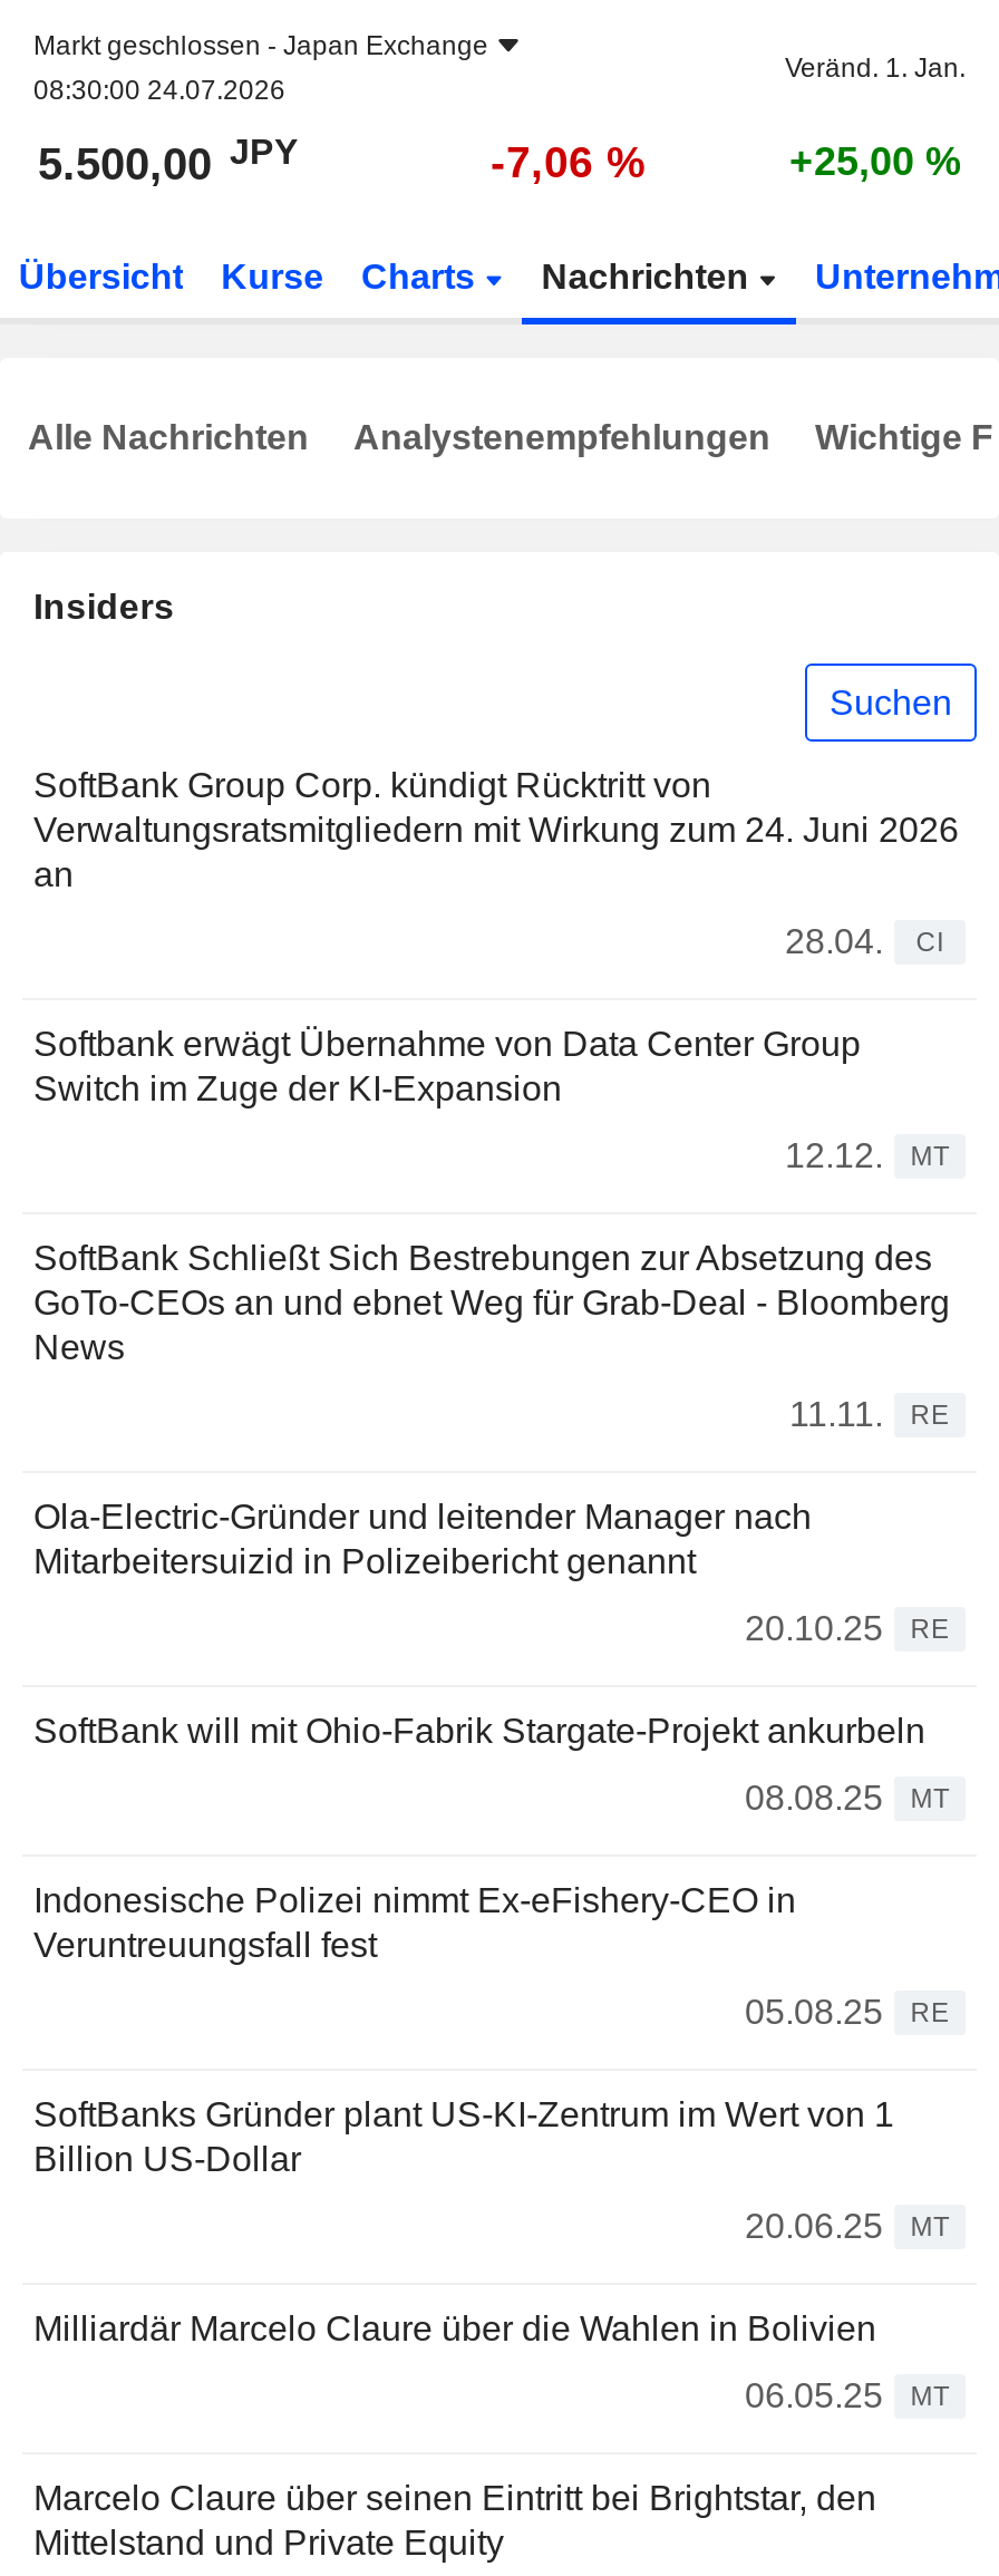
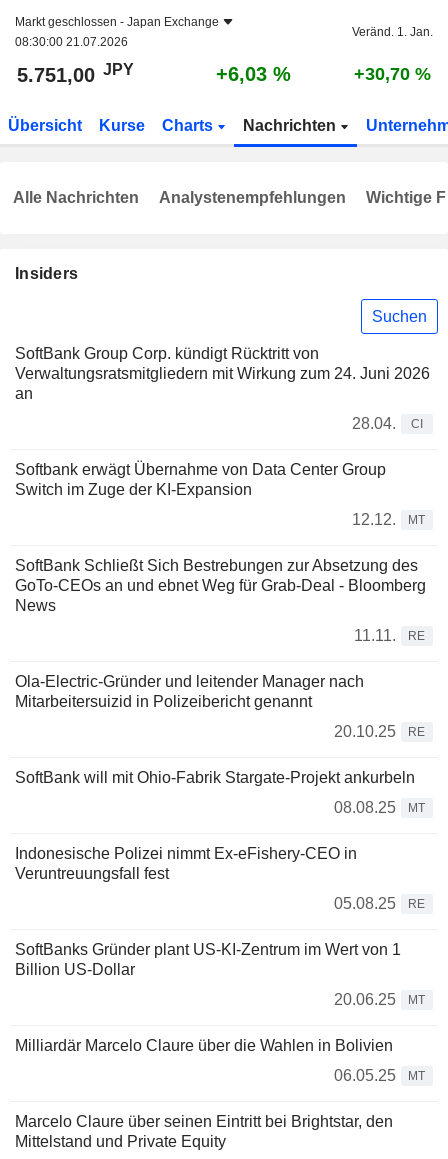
[33,75,285,106] 08:30:00 24.07.2026 -> [15,35,128,49] 08:30:00 21.07.2026
[38,132,299,188] 5.500,00 JPY -> [17,60,134,86] 5.751,00 JPY
[491,137,647,186] -7,06 % -> [216,63,291,85] +6,03 %
[789,139,961,184] +25,00 % -> [354,64,431,84] +30,70 %

